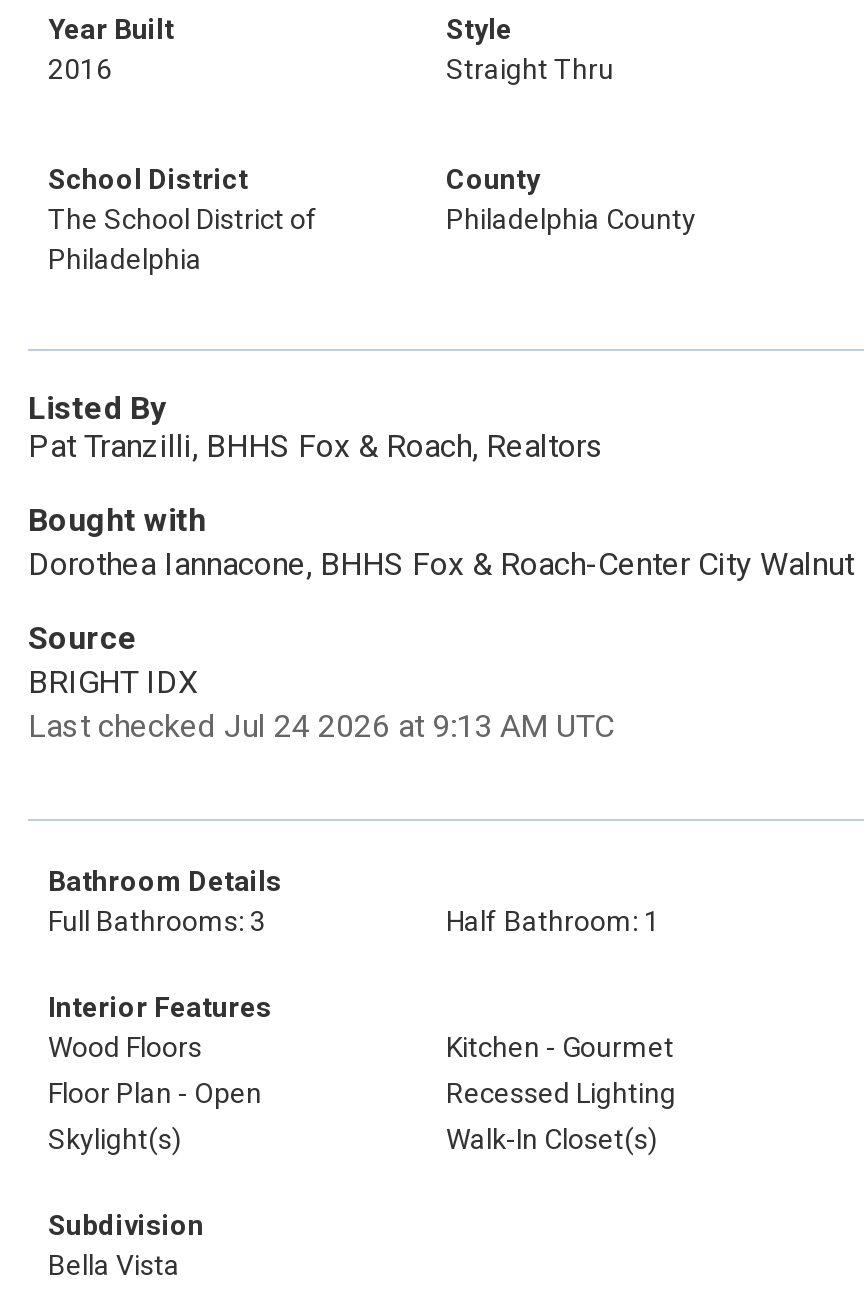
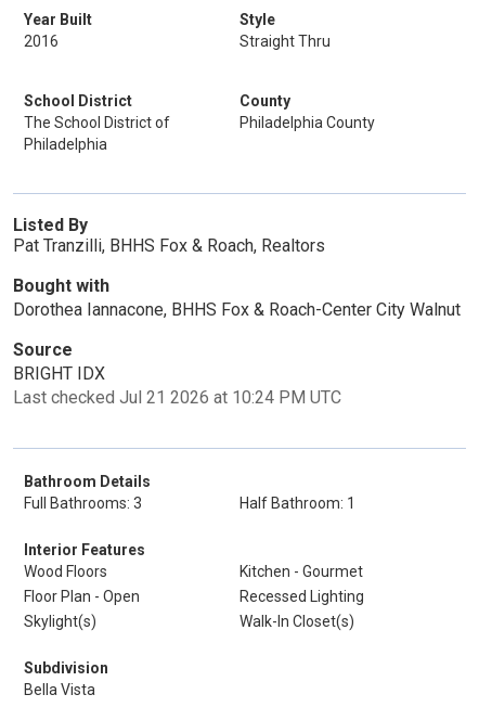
[28,707,614,745] Last checked Jul 24 2026 at 9:13 AM UTC -> [13,387,341,408] Last checked Jul 21 2026 at 10:24 PM UTC

